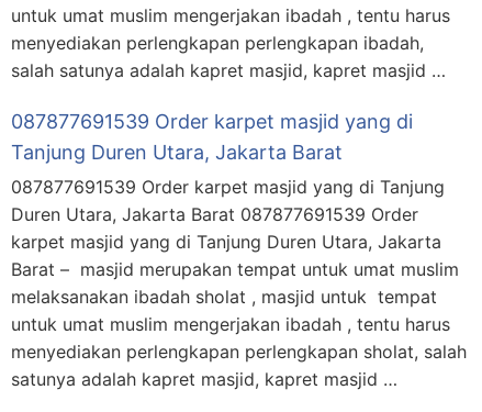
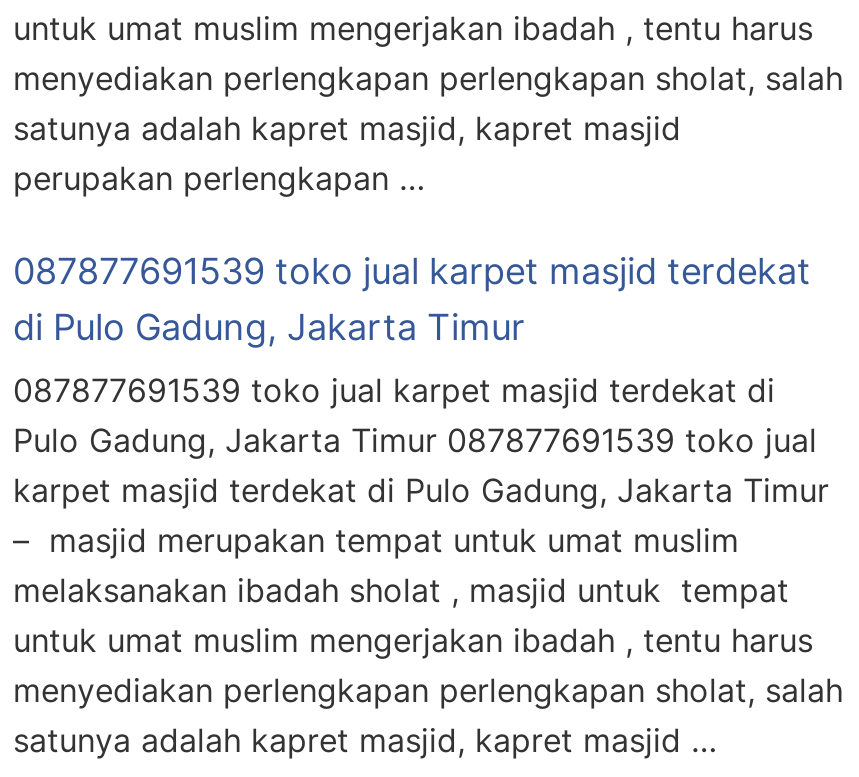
[11,32,446,81] menyediakan perlengkapan perlengkapan ibadah, | salah satunya adalah kapret masjid, kapret masjid … -> [13,58,843,198] menyediakan perlengkapan perlengkapan sholat, salah | satunya adalah kapret masjid, kapret masjid | perupakan perlengkapan …
[11,110,413,164] 087877691539 Order karpet masjid yang di | Tanjung Duren Utara, Jakarta Barat -> [13,250,811,348] 087877691539 toko jual karpet masjid terdekat | di Pulo Gadung, Jakarta Timur
[11,176,459,280] 087877691539 Order karpet masjid yang di Tanjung | Duren Utara, Jakarta Barat 087877691539 Order | karpet masjid yang di Tanjung Duren Utara, Jakarta | Barat – masjid merupakan tempat untuk umat muslim -> [13,370,829,560] 087877691539 toko jual karpet masjid terdekat di | Pulo Gadung, Jakarta Timur 087877691539 toko jual | karpet masjid terdekat di Pulo Gadung, Jakarta Timur | – masjid merupakan tempat untuk umat muslim

